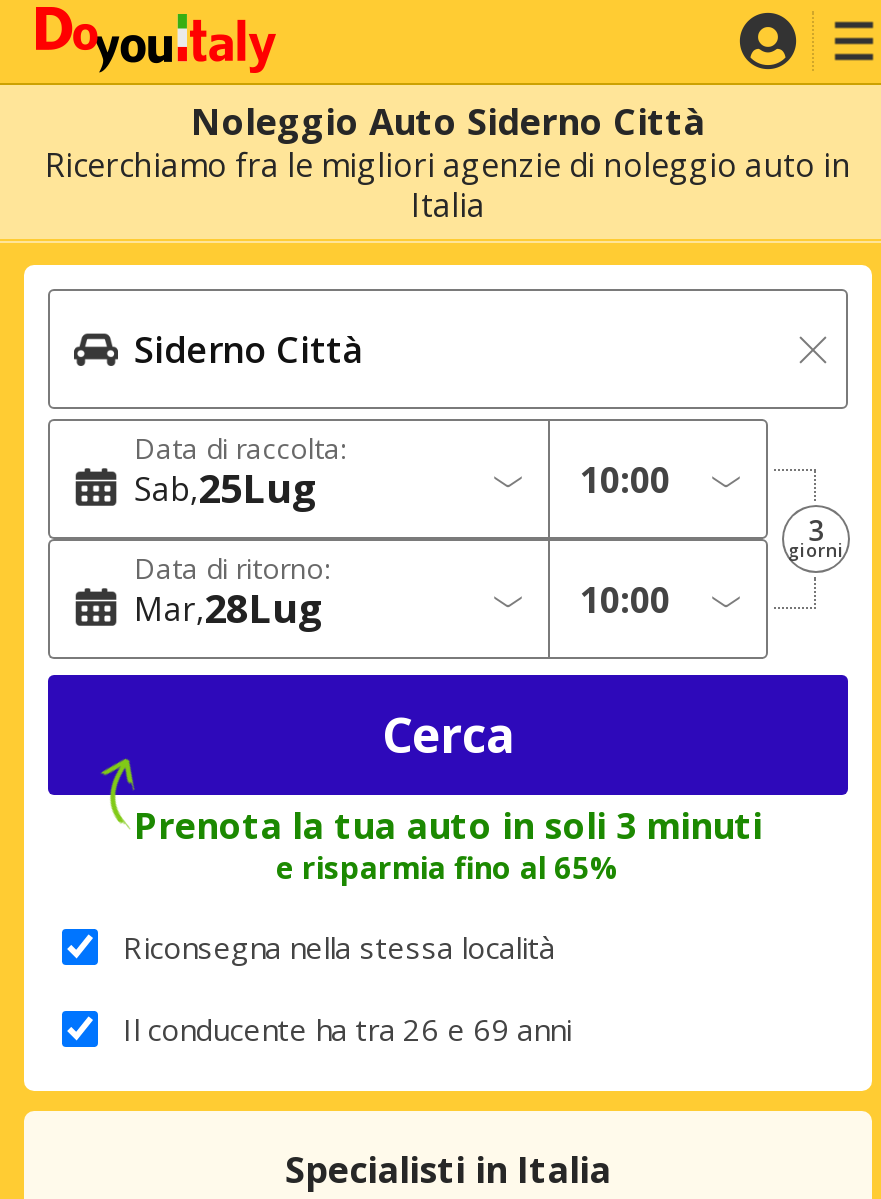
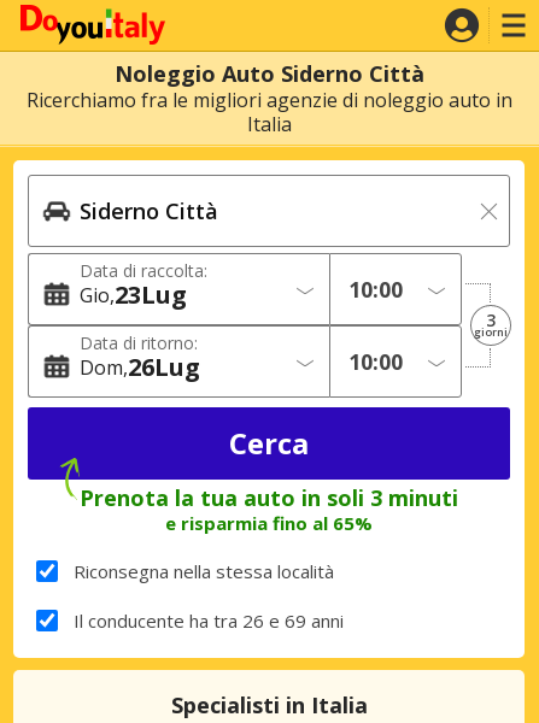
[134,461,318,515] Sab 25Lug -> [80,278,187,311] Gio 23Lug
[134,581,324,635] Mar 28Lug -> [80,351,200,383] Dom 26Lug

